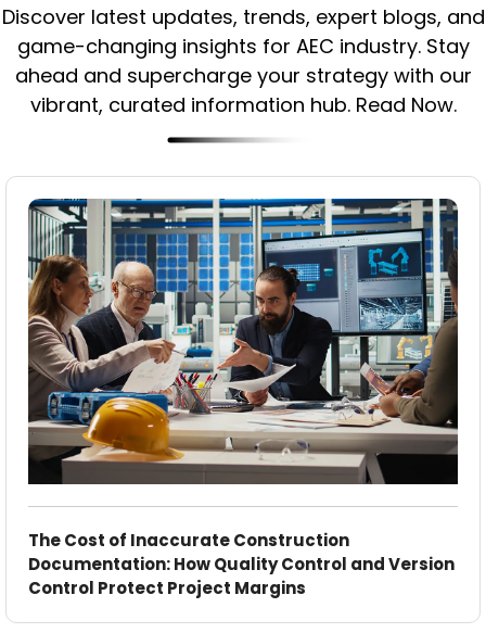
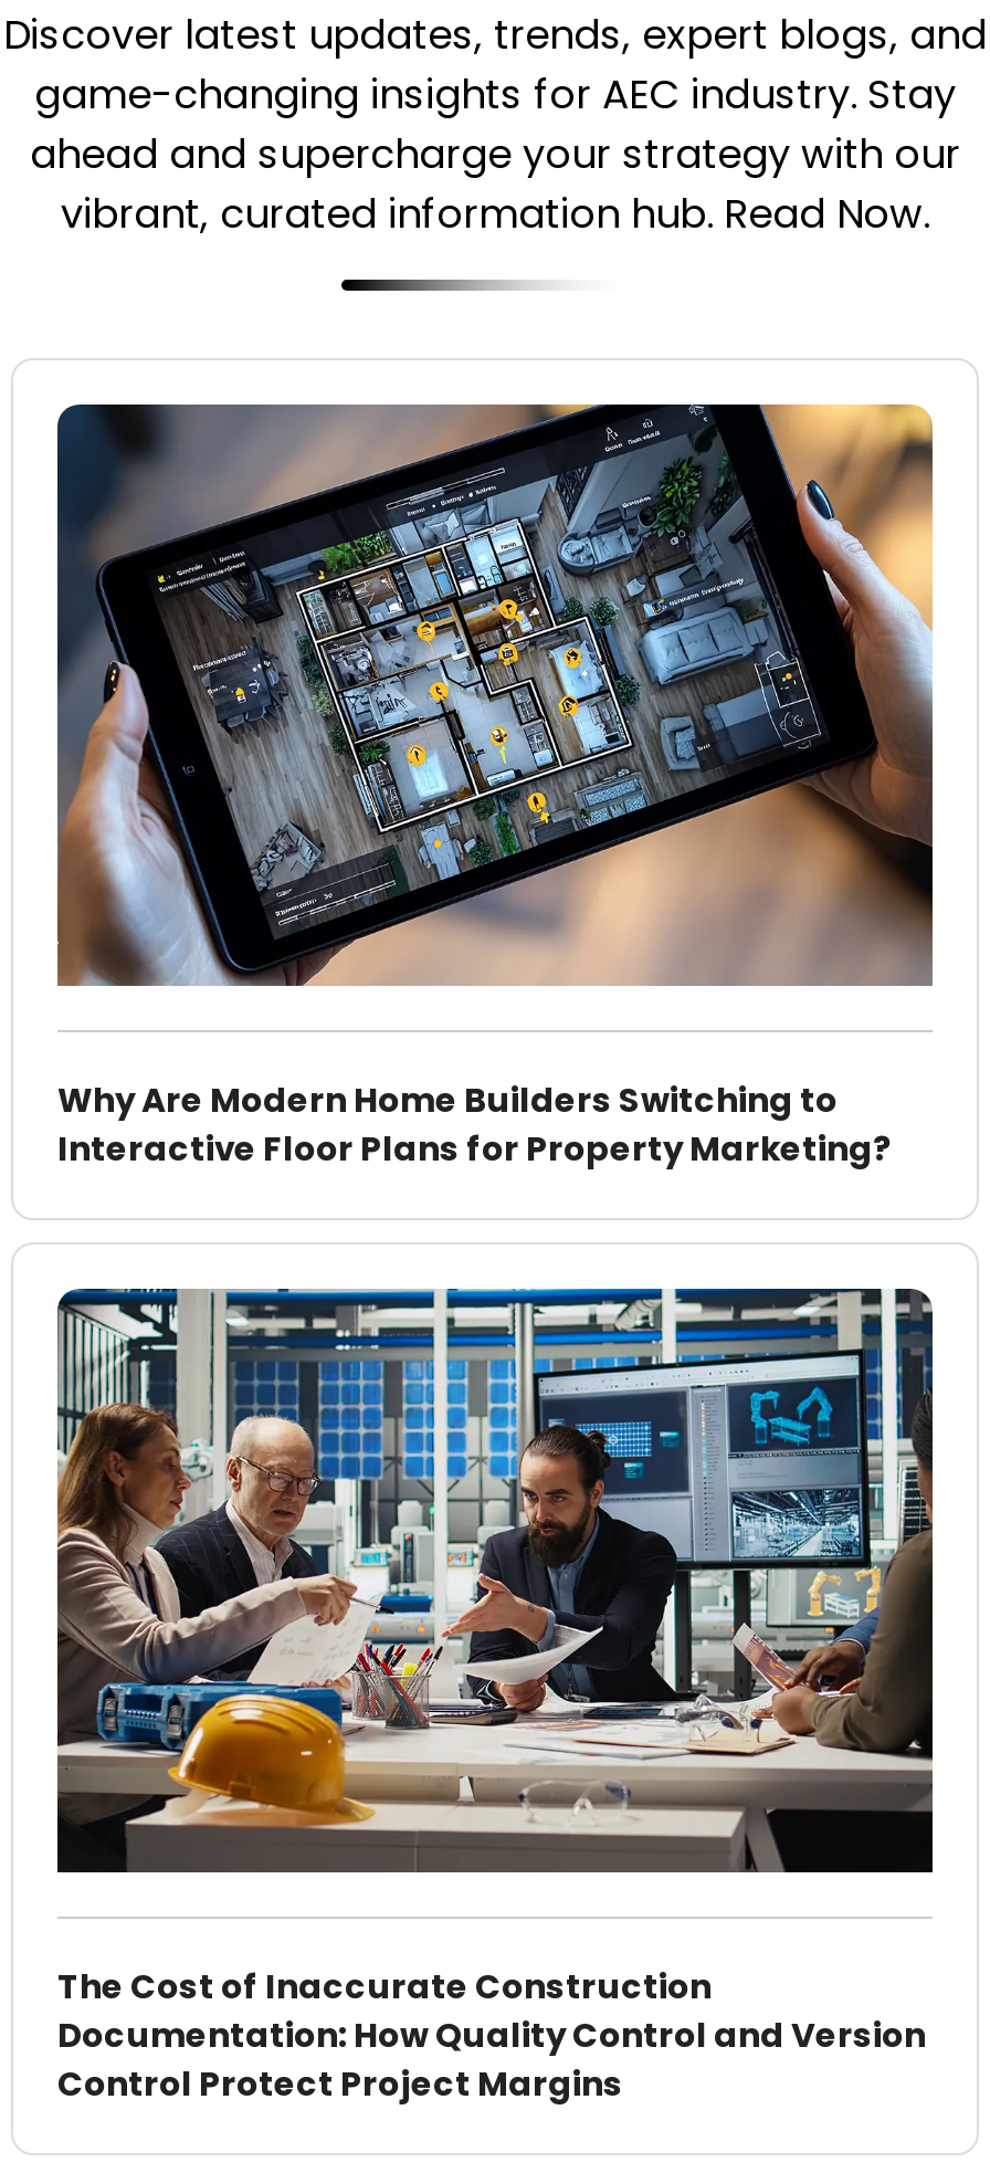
none -> [55,402,935,988] [image]
none -> [57,1077,893,1172] Why Are Modern Home Builders Switching to | Interactive Floor Plans for Property Marketing?

